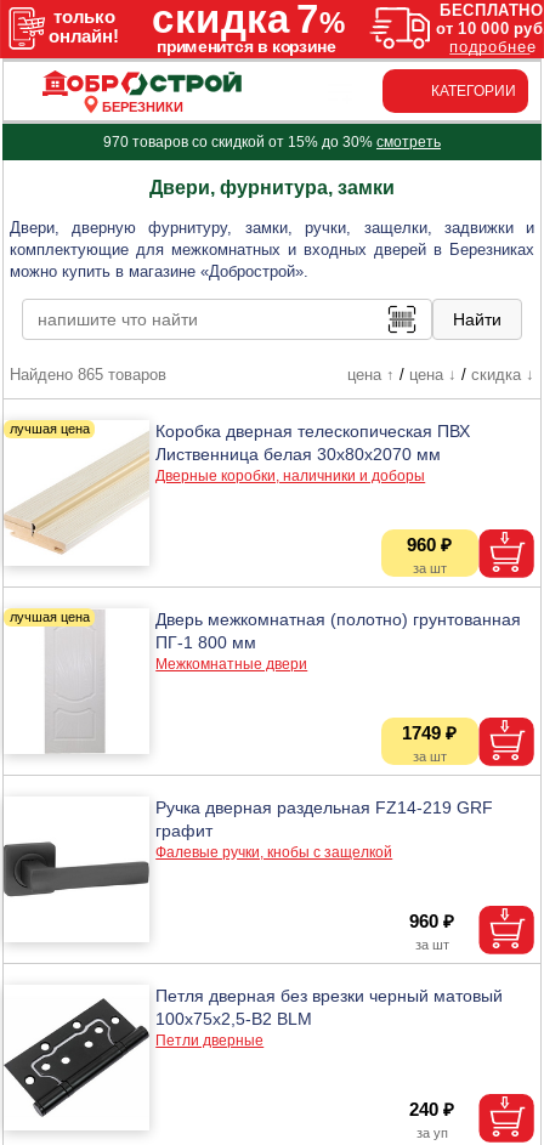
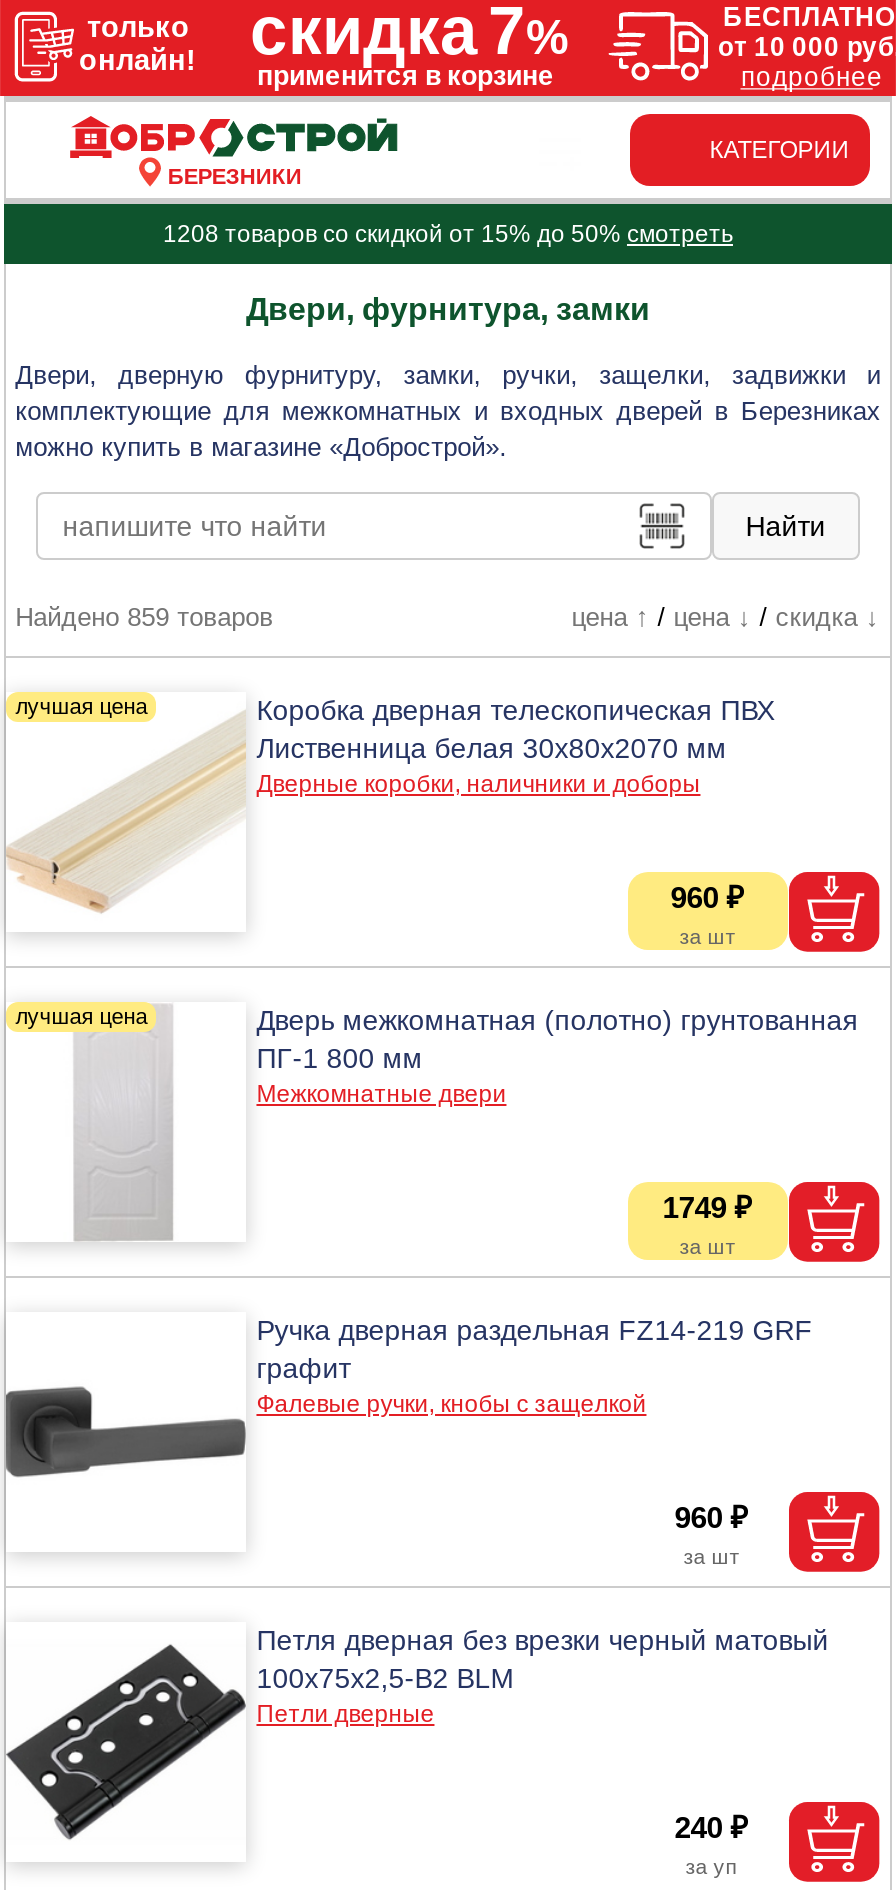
[103,133,441,150] 970 товаров со скидкой от 15% до 30% смотреть -> [163,220,733,248] 1208 товаров со скидкой от 15% до 50% смотреть
[9,365,166,383] Найдено 865 товаров -> [15,602,273,632] Найдено 859 товаров

